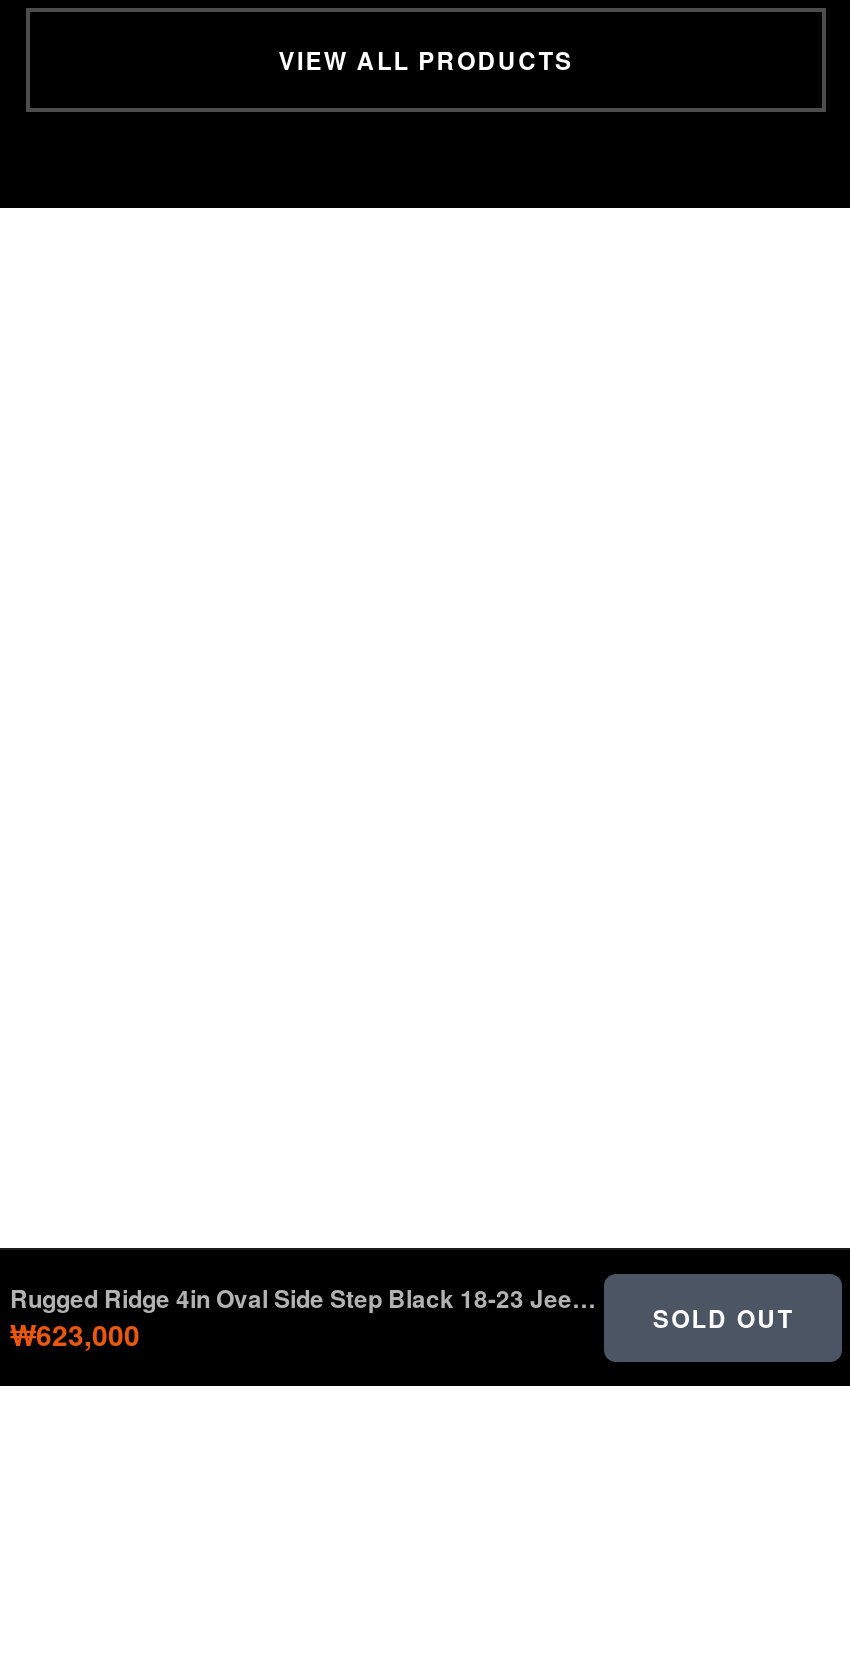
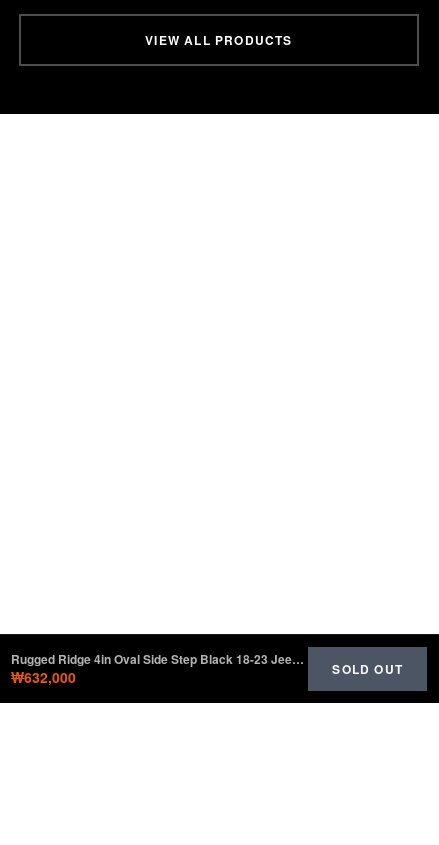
[10,1314,140,1354] ₩623,000 -> [11,667,76,687] ₩632,000

